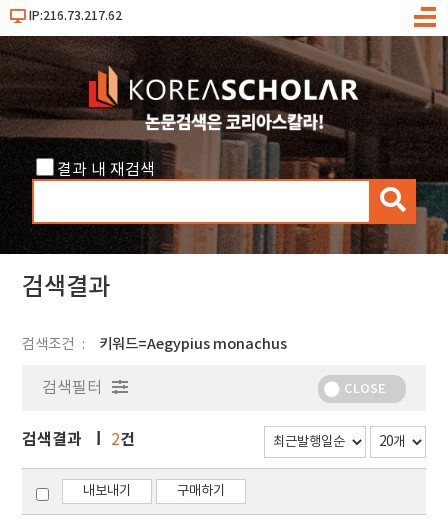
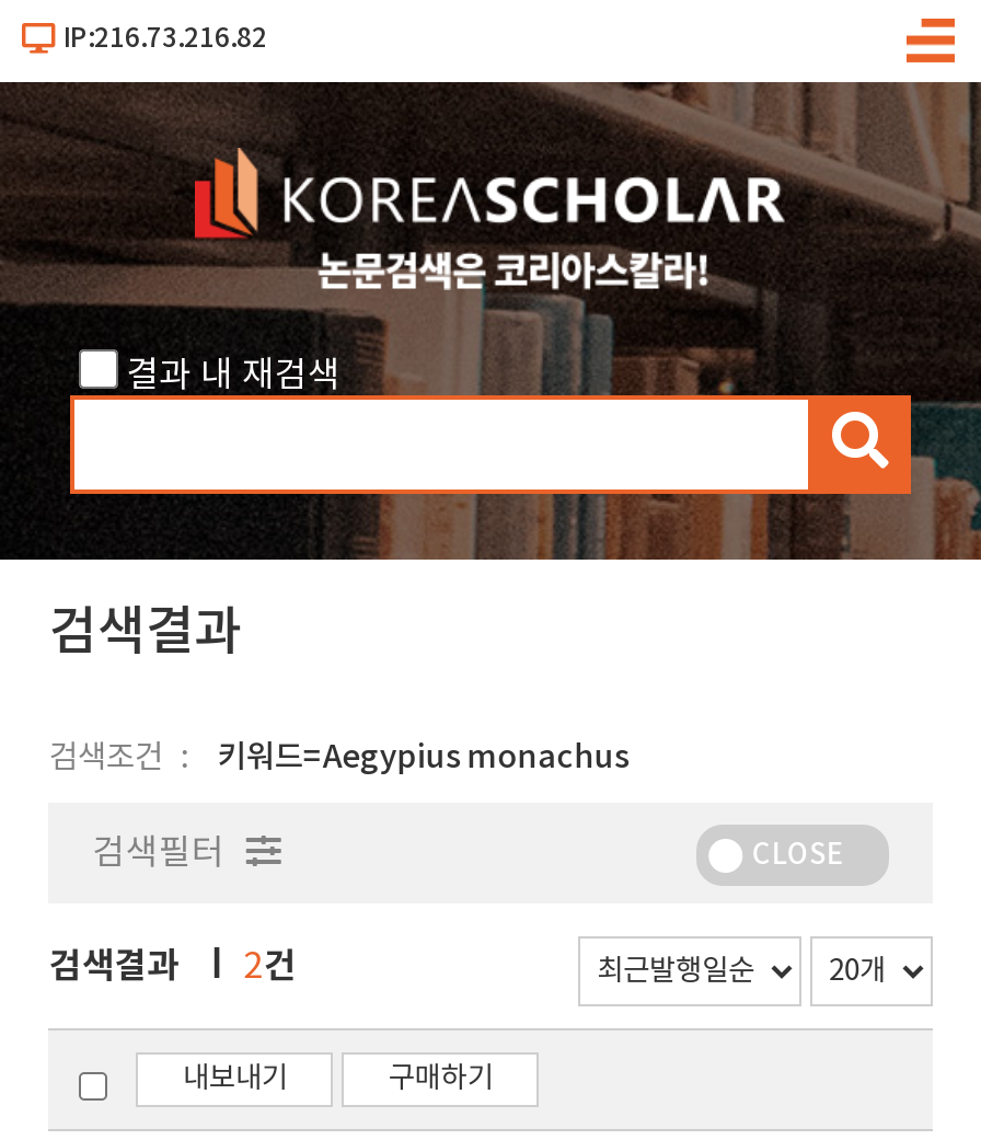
[29,9,122,23] IP:216.73.217.62 -> [64,23,267,54] IP:216.73.216.82

